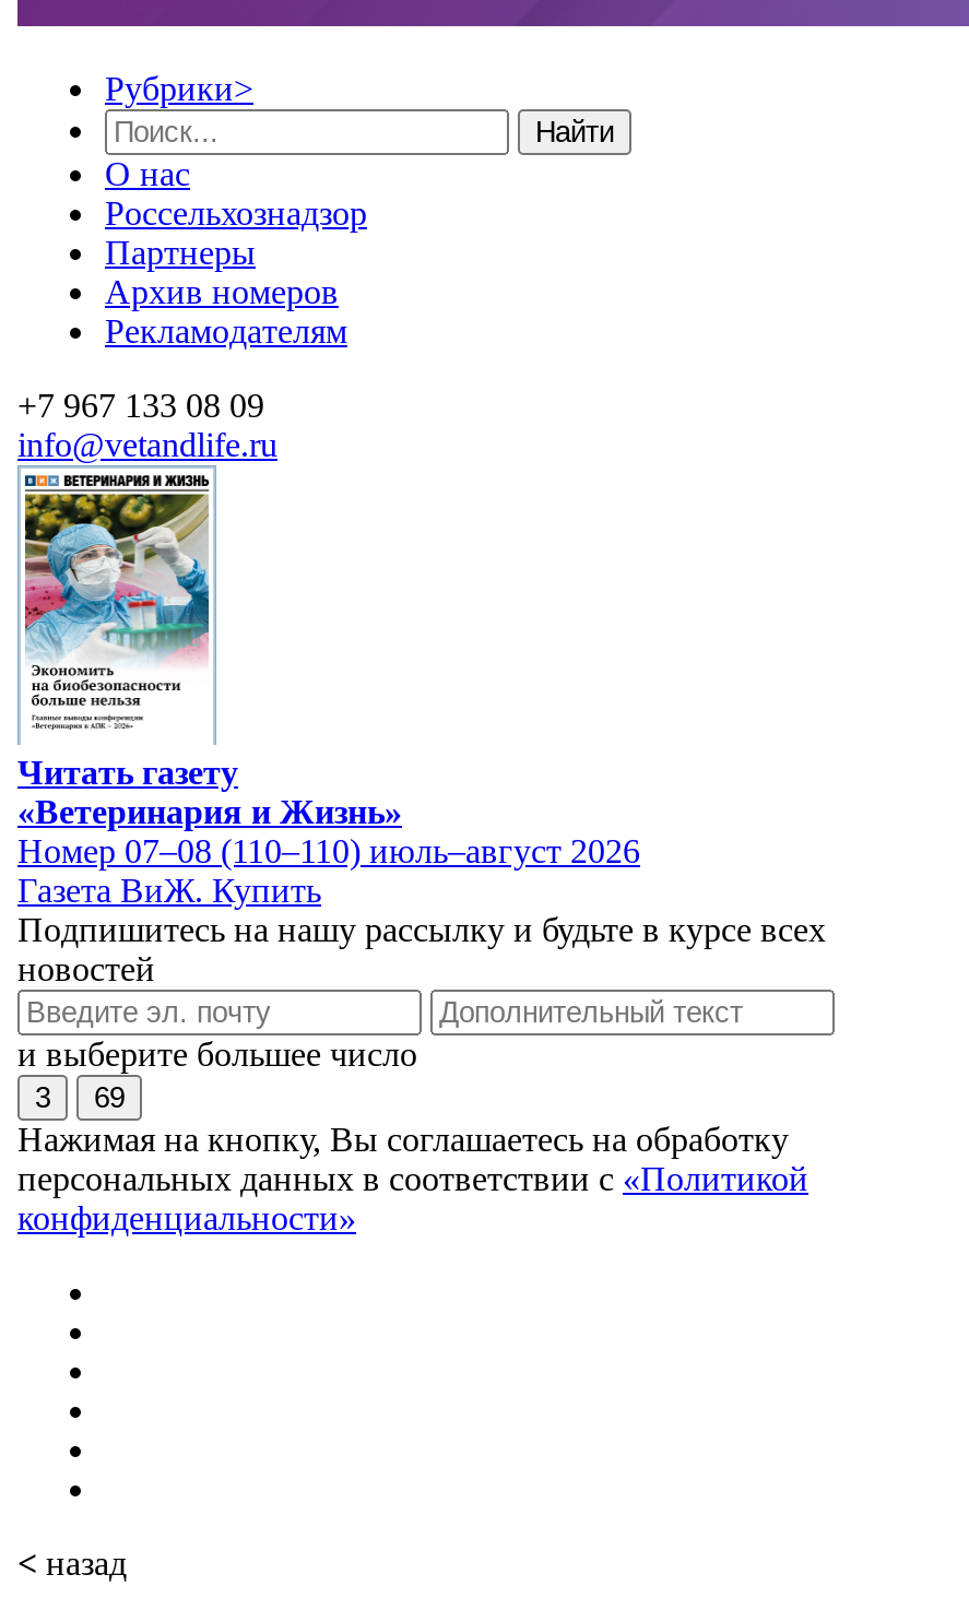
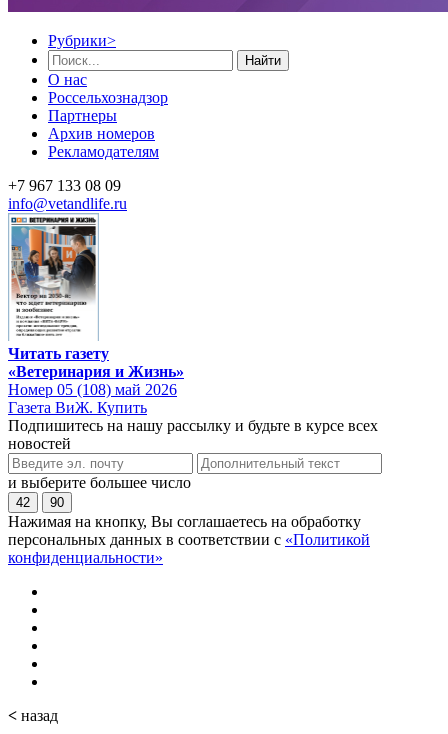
[22,492,210,734] [image] -> [11,225,97,337] [image]
[17,831,640,869] Номер 07–08 (110–110) июль–август 2026 -> [8,381,177,398] Номер 05 (108) май 2026
[35,1080,50,1113] 3 -> [16,495,30,510] 42
[94,1080,125,1113] 69 -> [50,495,64,510] 90

